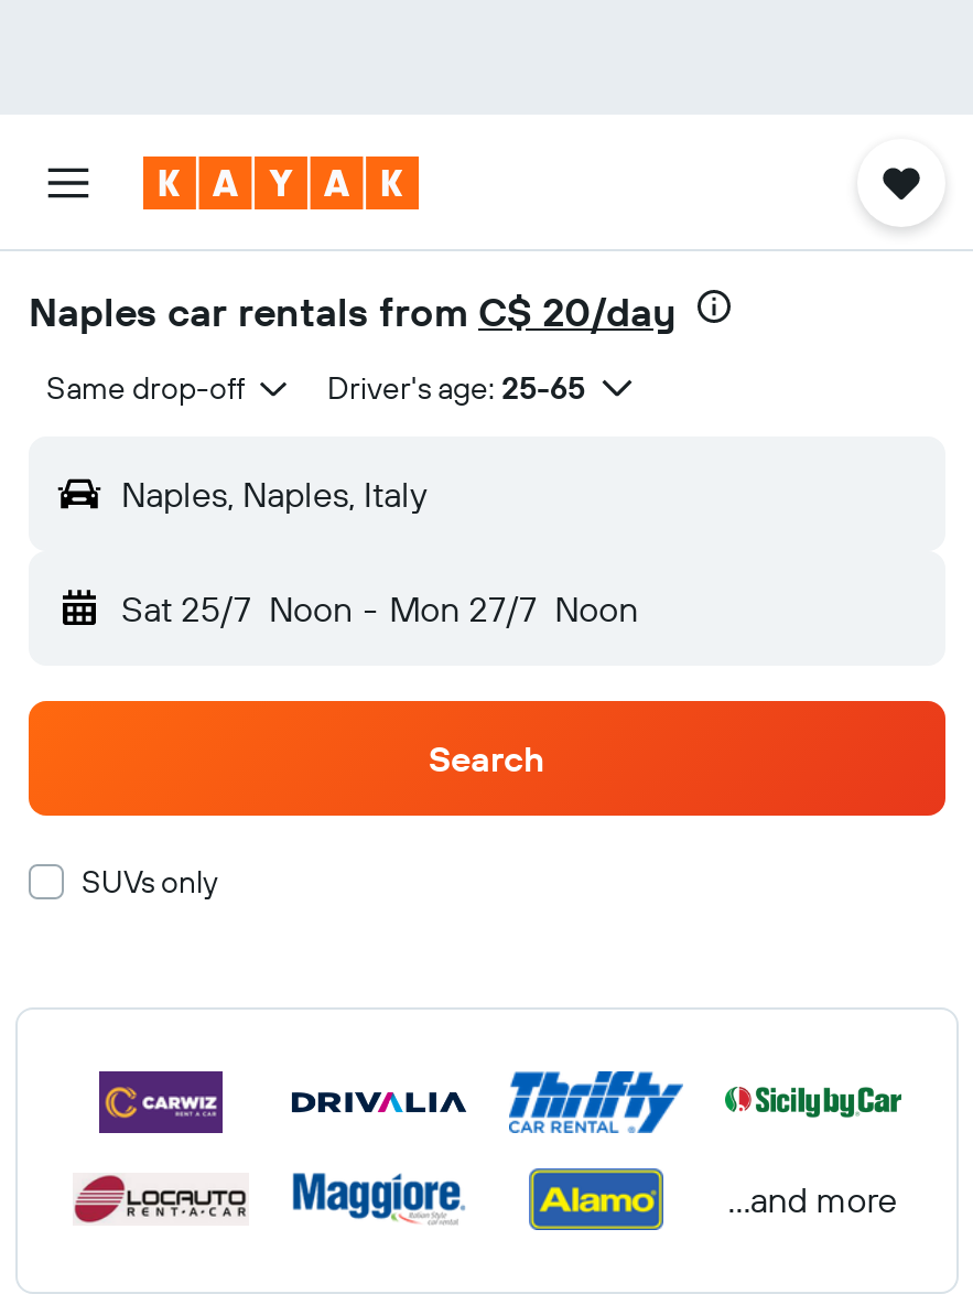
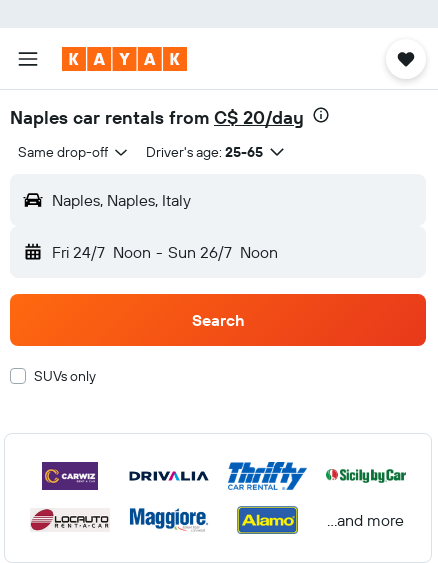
[121,586,638,630] Sat 25/7 Noon - Mon 27/7 Noon -> [52,242,278,262] Fri 24/7 Noon - Sun 26/7 Noon

